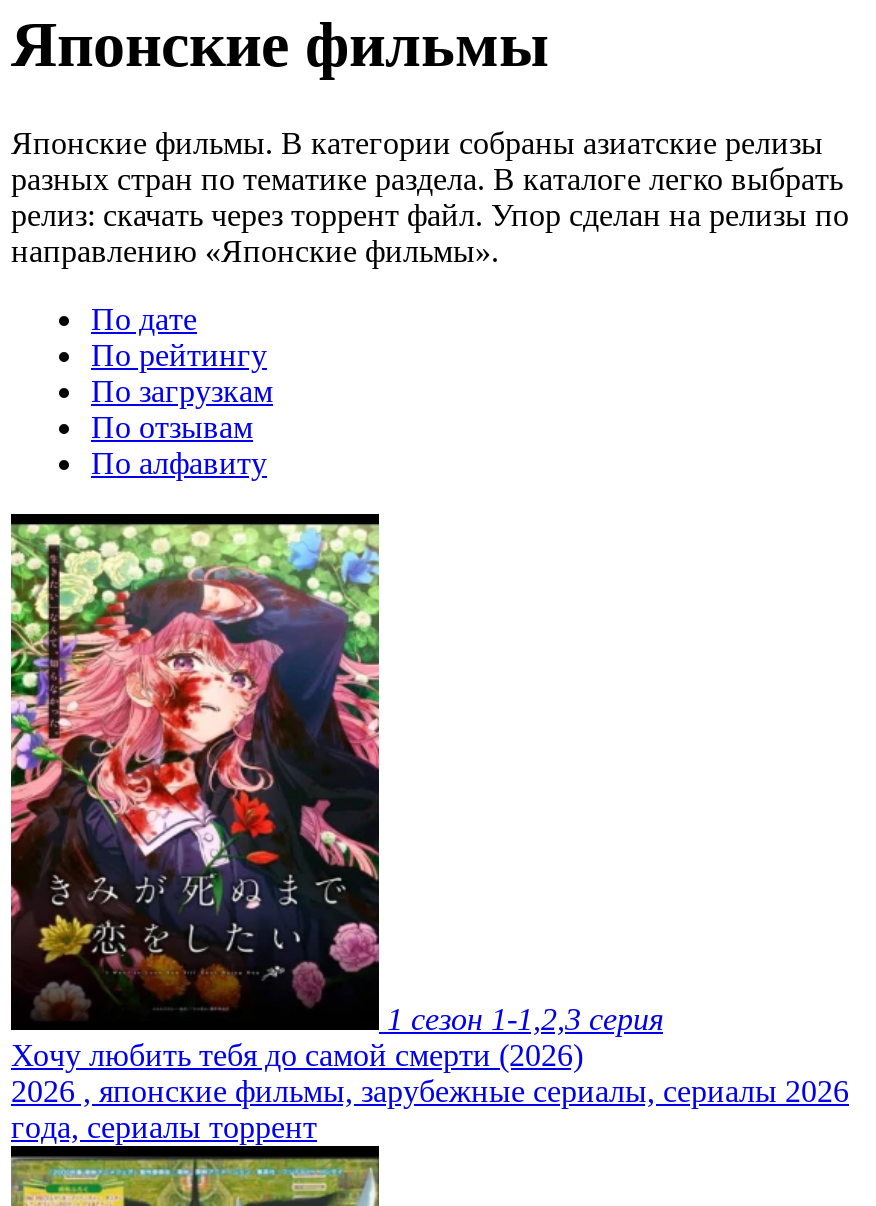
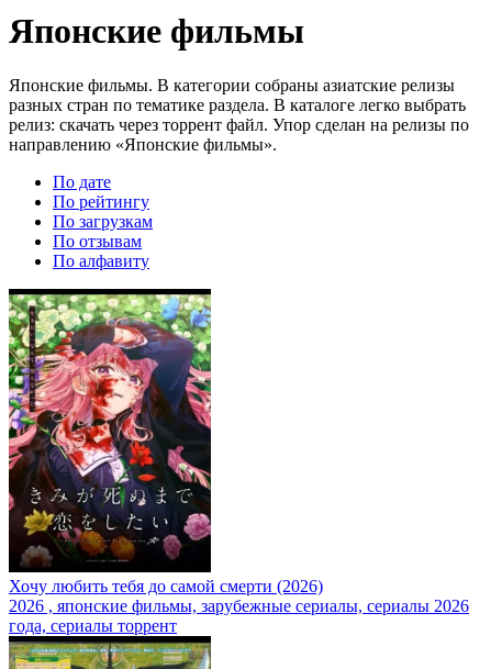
[387,1002,663,1036] 1 сезон 1-1,2,3 серия -> none

